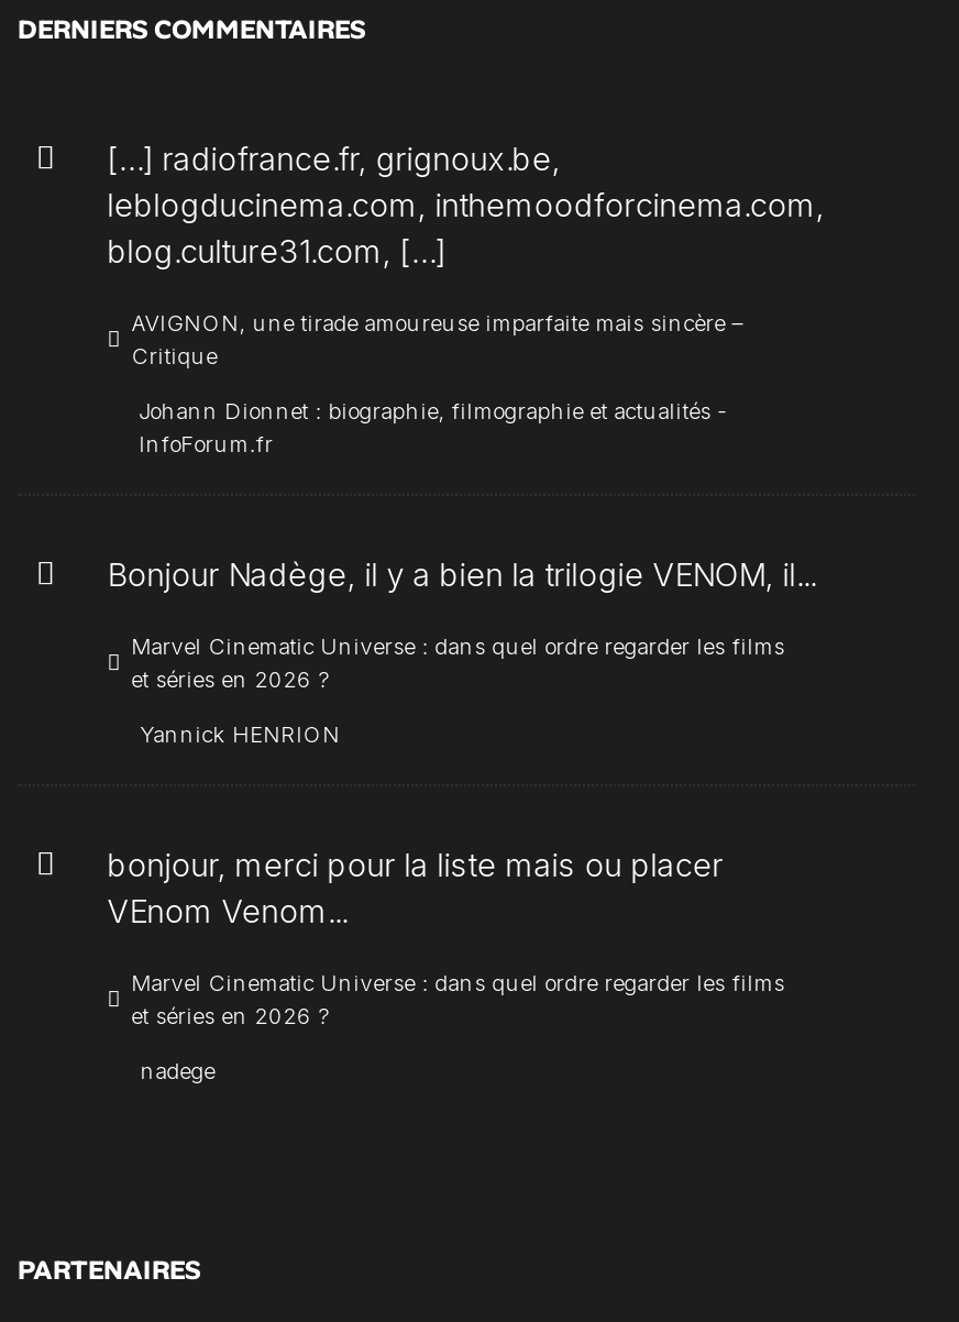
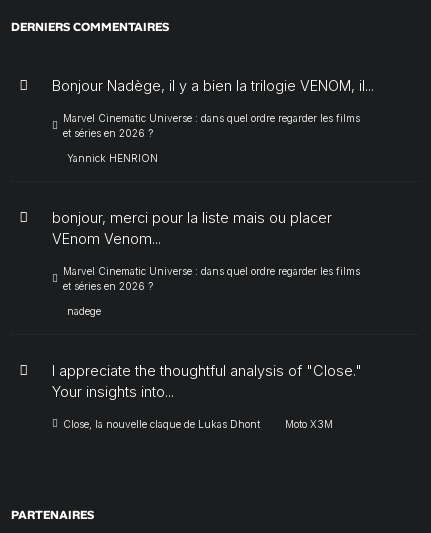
[107,139,824,456] […] radiofrance.fr, grignoux.be, | leblogducinema.com, inthemoodforcinema.com, | blog.culture31.com, […] | AVIGNON, une tirade amoureuse imparfaite mais sincère – | Critique | Johann Dionnet : biographie, filmographie et actualités - | InfoForum.fr -> none
moved [107,555,816,1083] -> [52,77,374,317]: Bonjour Nadège, il y a bien la trilogie VENOM, il... | Marvel Cinematic Universe : dans quel ordre regarder les films | et séries en 2026 ? | ... | et séries en 2026 ? | nadege
none -> [52,362,362,430] I appreciate the thoughtful analysis of "Close." | Your insights into... | Close, la nouvelle claque de Lukas Dhont | Moto X3M

